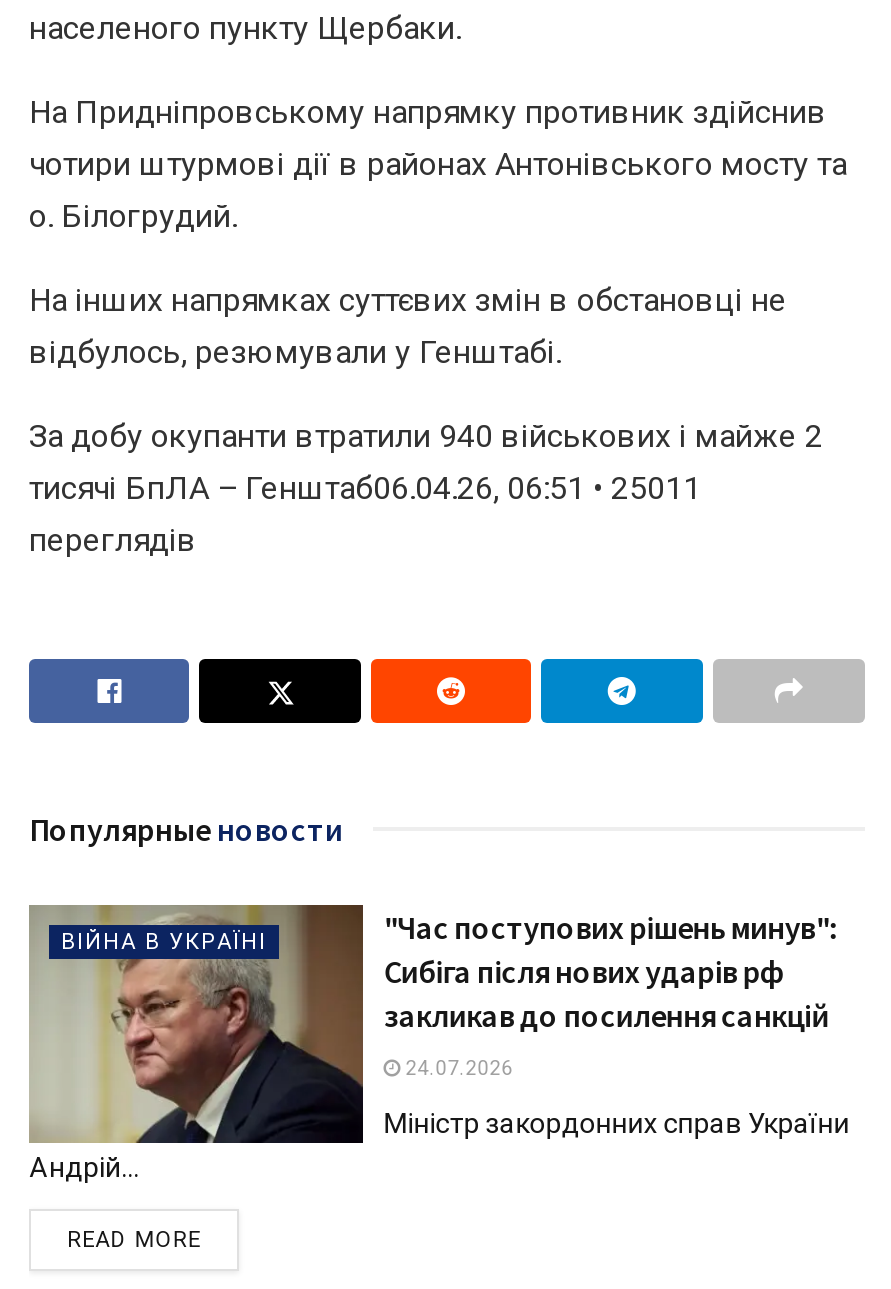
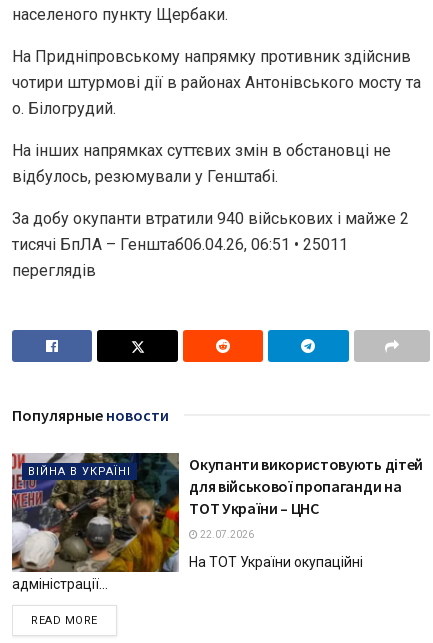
[29,903,849,1183] [image] | Міністр закордонних справ України | Андрій... -> [12,452,363,592] [image] | На ТОТ України окупаційні | адміністрації...
[383,907,836,1035] "Час поступових рішень минув": | Сибіга після нових ударів рф | закликав до посилення санкцій -> [189,454,423,518] Окупанти використовують дітей | для військової пропаганди на | ТОТ України – ЦНС
[401,1057,513,1079] 24.07.2026 -> [198,529,254,540] 22.07.2026

